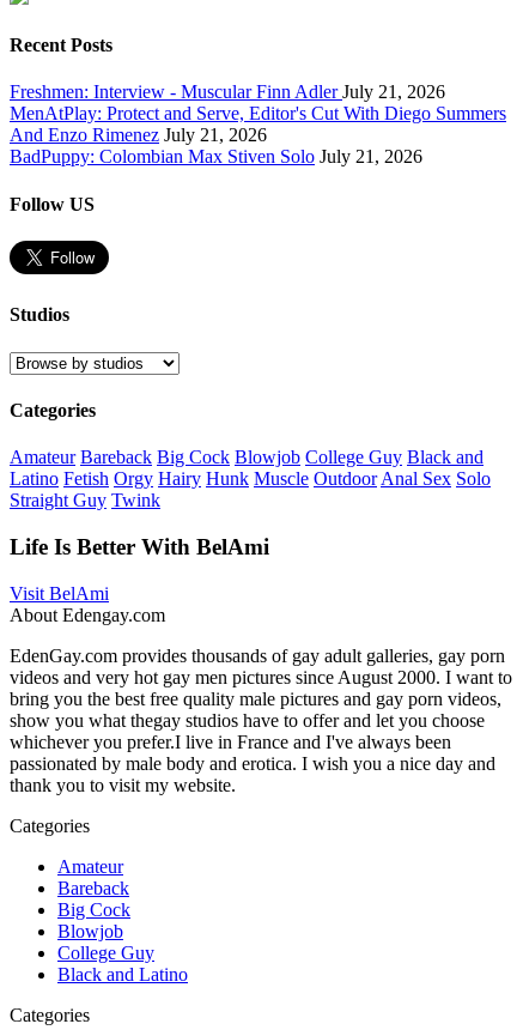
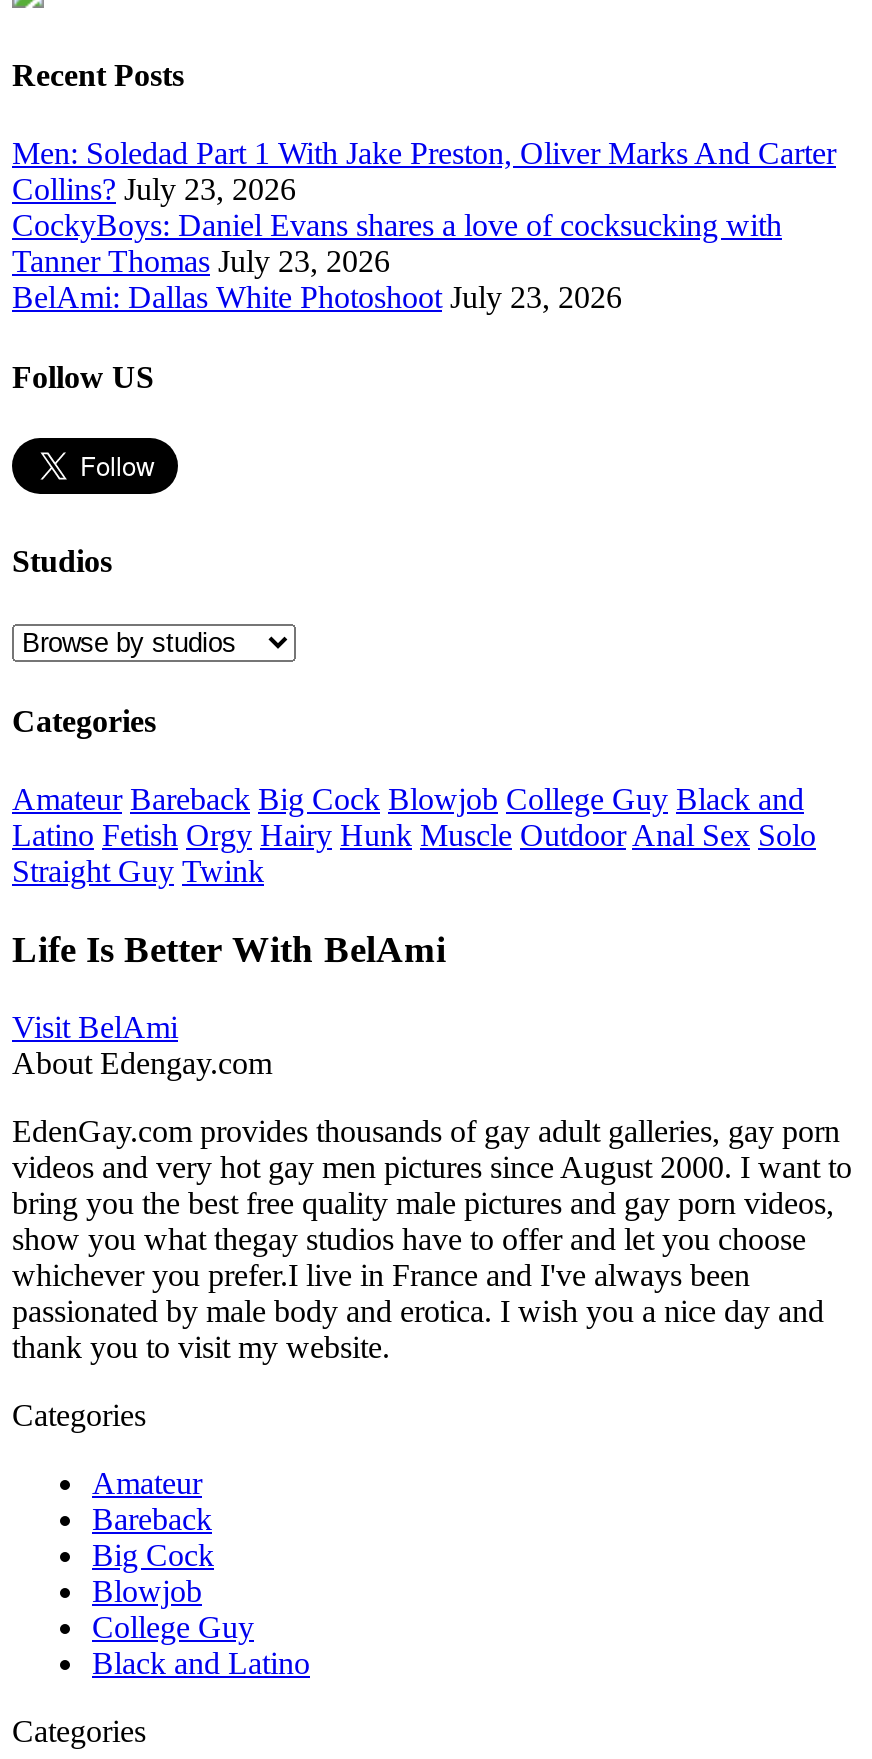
[10,82,506,167] Freshmen: Interview - Muscular Finn Adler July 21, 2026 | MenAtPlay: Protect and Serve, Editor's Cut With Diego Summers | And Enzo Rimenez July 21, 2026 | BadPuppy: Colombian Max Stiven Solo July 21, 2026 -> [12,137,836,315] Men: Soledad Part 1 With Jake Preston, Oliver Marks And Carter | Collins? July 23, 2026 | CockyBoys: Daniel Evans shares a love of cocksucking with | Tanner Thomas July 23, 2026 | BelAmi: Dallas White Photoshoot July 23, 2026

